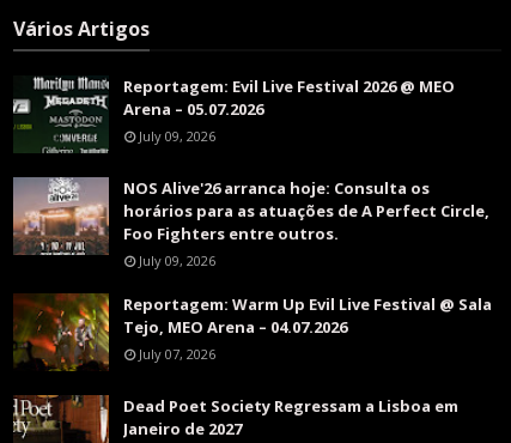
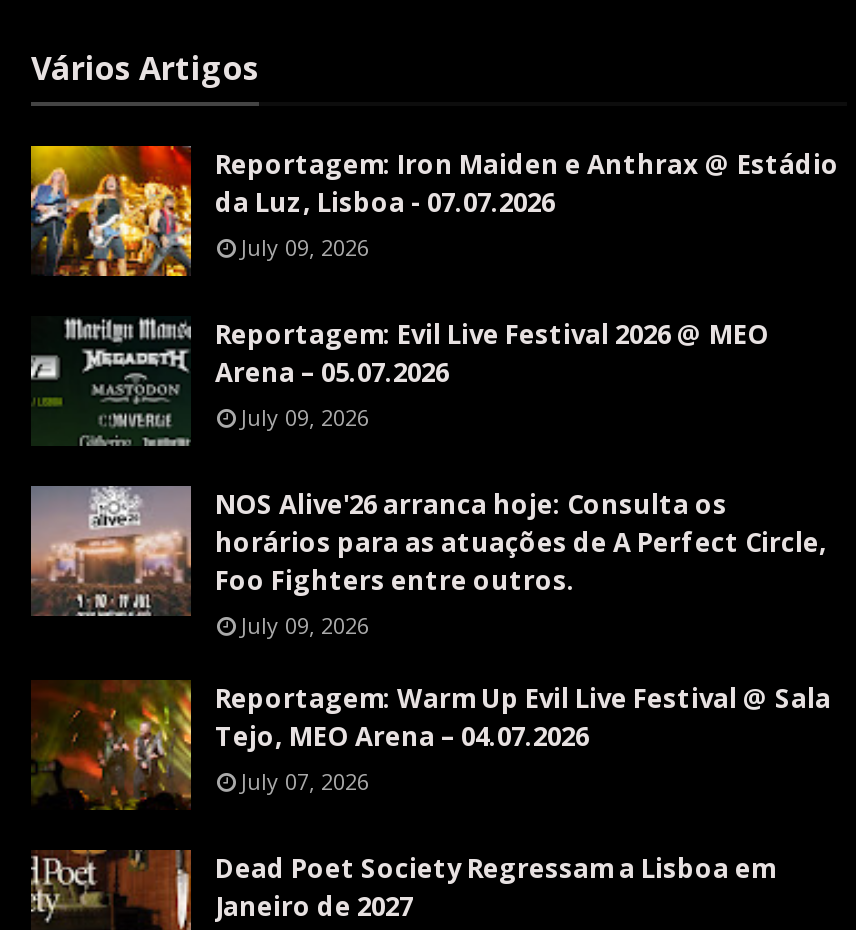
none -> [29,144,839,278] [image] | Reportagem: Iron Maiden e Anthrax @ Estádio | da Luz, Lisboa - 07.07.2026 | July 09, 2026

